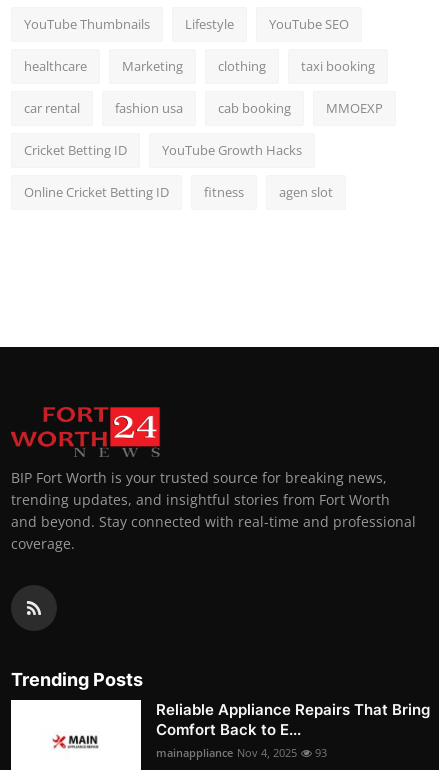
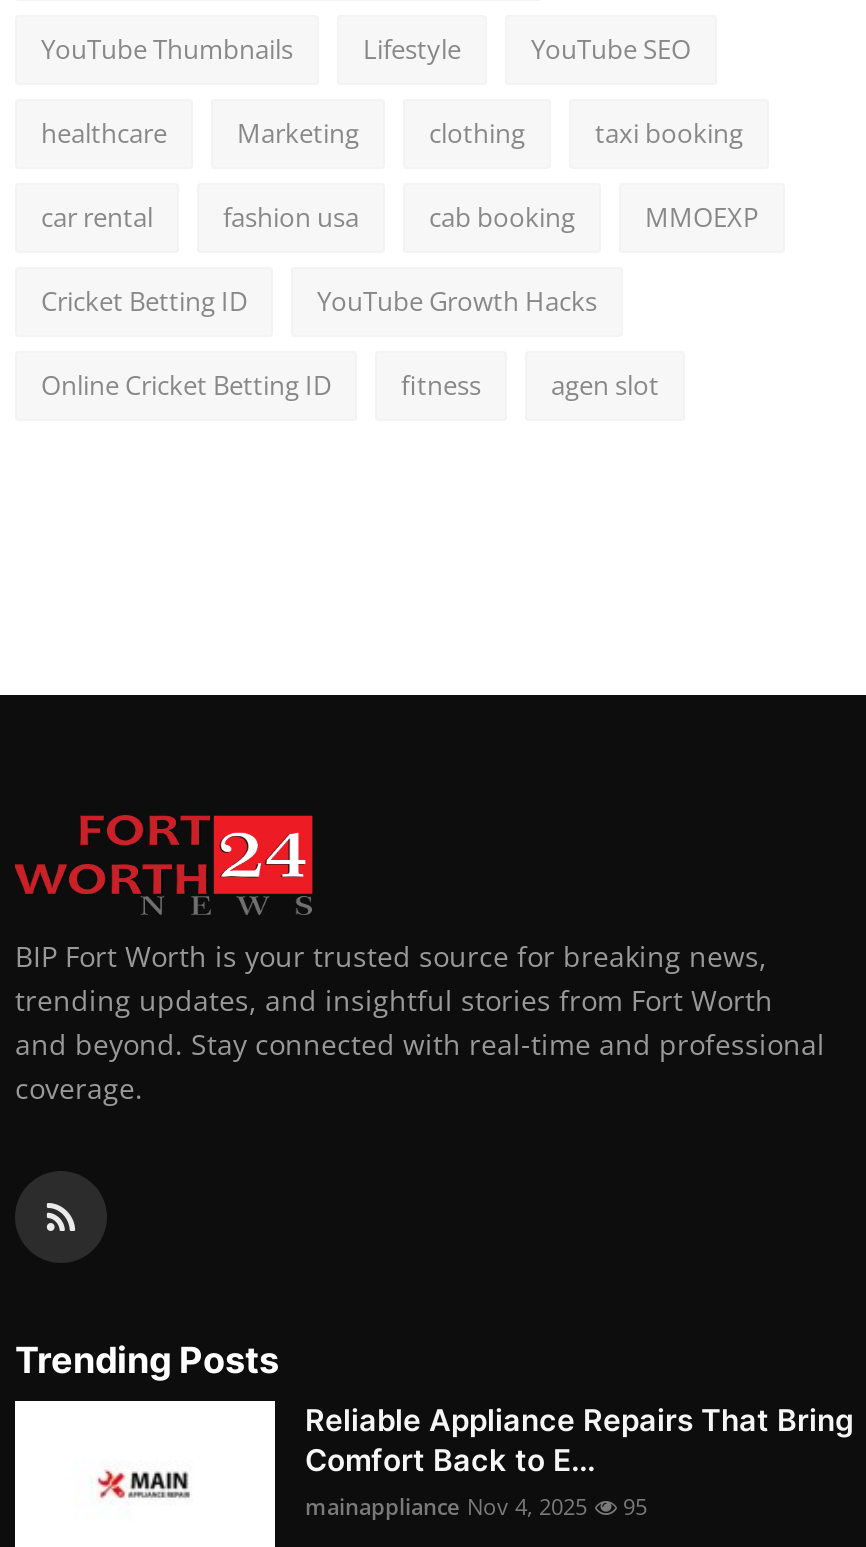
[156,745,327,760] mainappliance Nov 4, 2025 93 -> [305,1491,647,1521] mainappliance Nov 4, 2025 95

